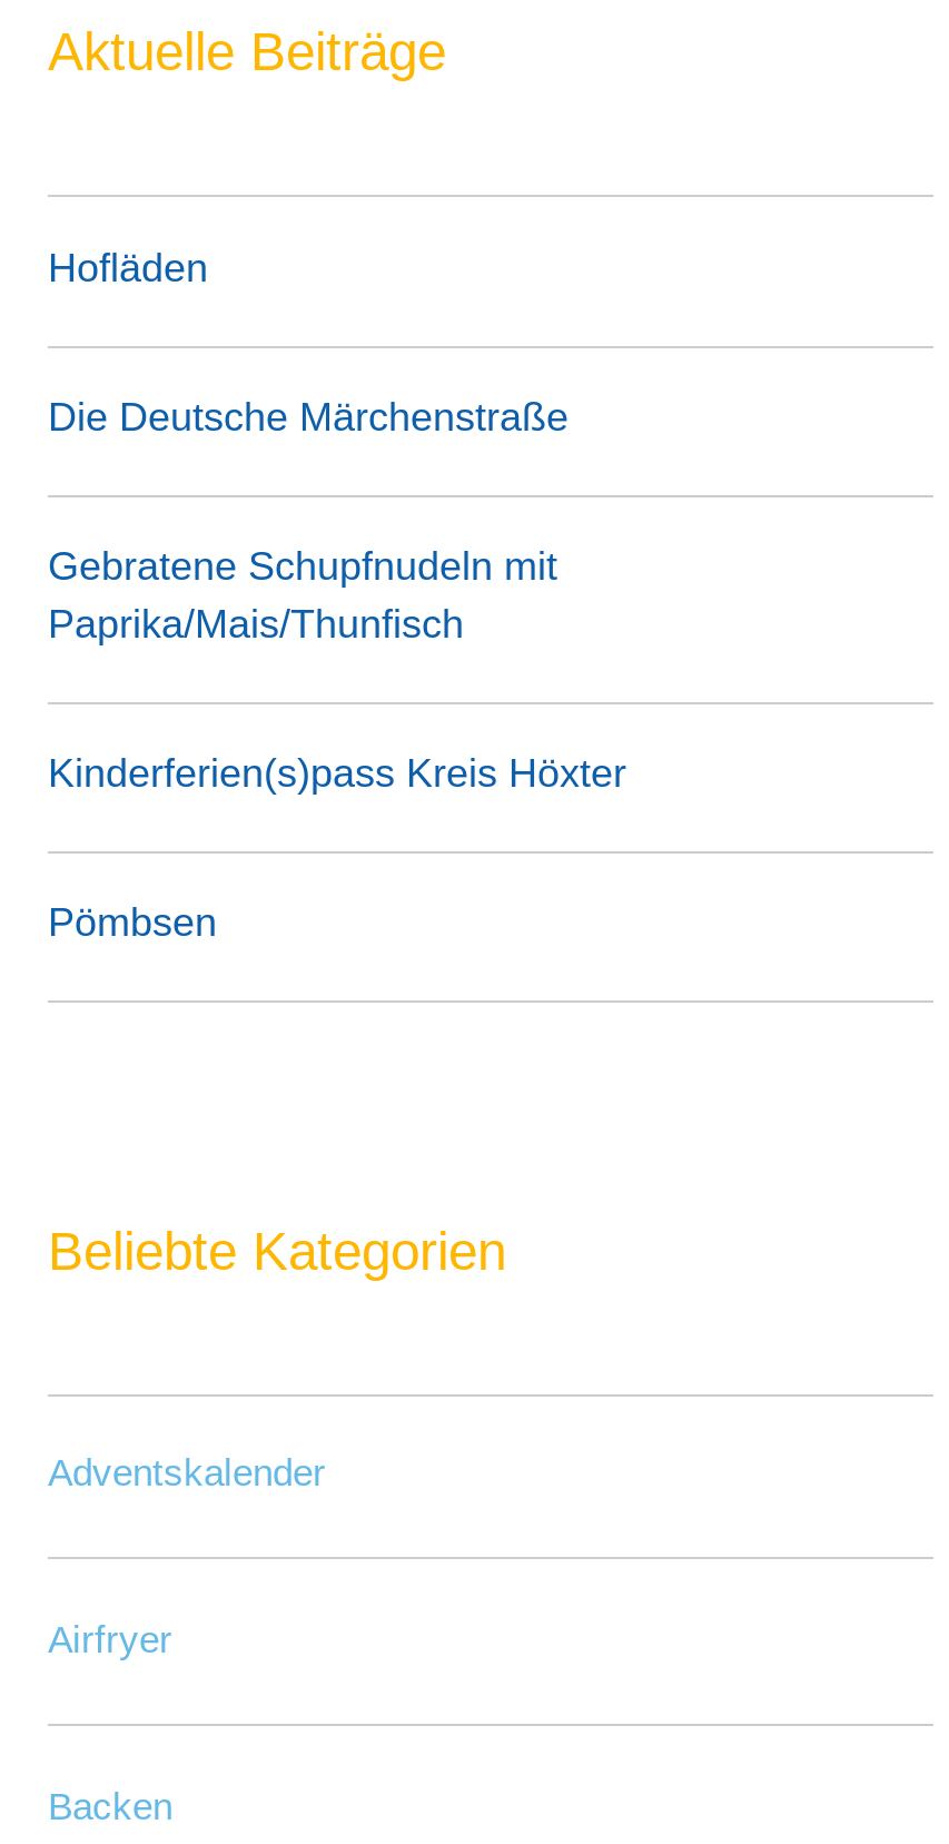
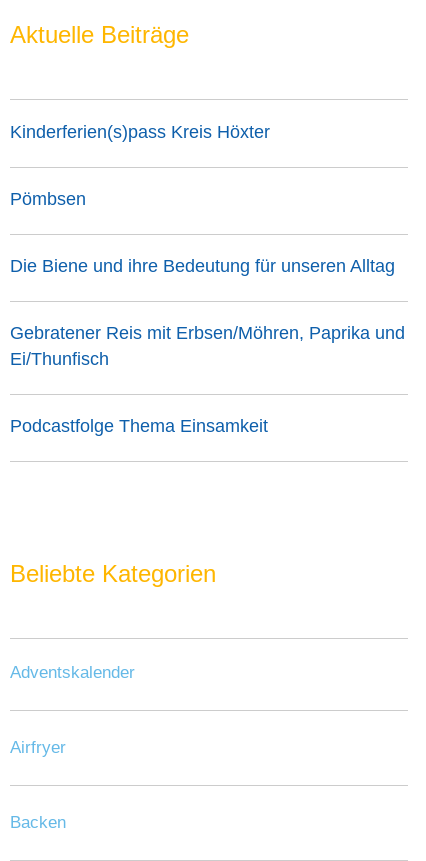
[48,246,569,647] Hofläden | Die Deutsche Märchenstraße | Gebratene Schupfnudeln mit | Paprika/Mais/Thunfisch -> none
moved [48,752,626,945] -> [10,122,270,209]: Kinderferien(s)pass Kreis Höxter | Pömbsen
none -> [10,256,405,436] Die Biene und ihre Bedeutung für unseren Alltag | Gebratener Reis mit Erbsen/Möhren, Paprika und | Ei/Thunfisch | Podcastfolge Thema Einsamkeit

